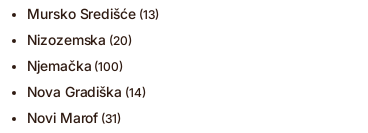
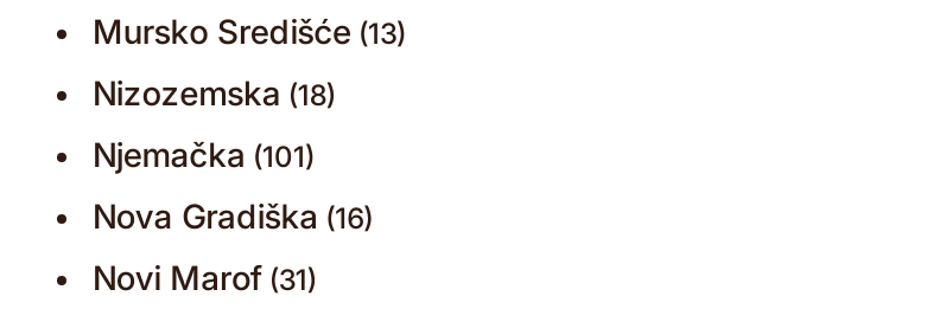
[27,31,132,48] Nizozemska (20) -> [93,72,335,112] Nizozemska (18)
[27,57,123,74] Njemačka (100) -> [93,134,315,174] Njemačka (101)
[27,83,146,100] Nova Gradiška (14) -> [93,195,373,236] Nova Gradiška (16)

